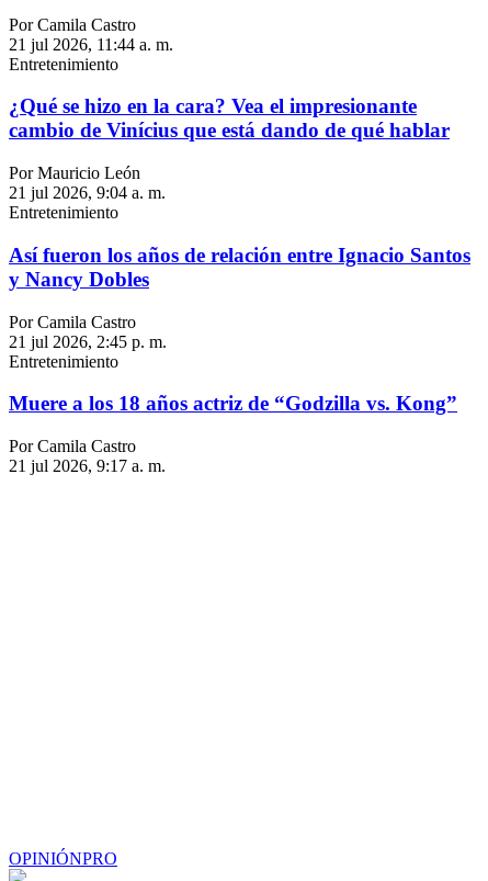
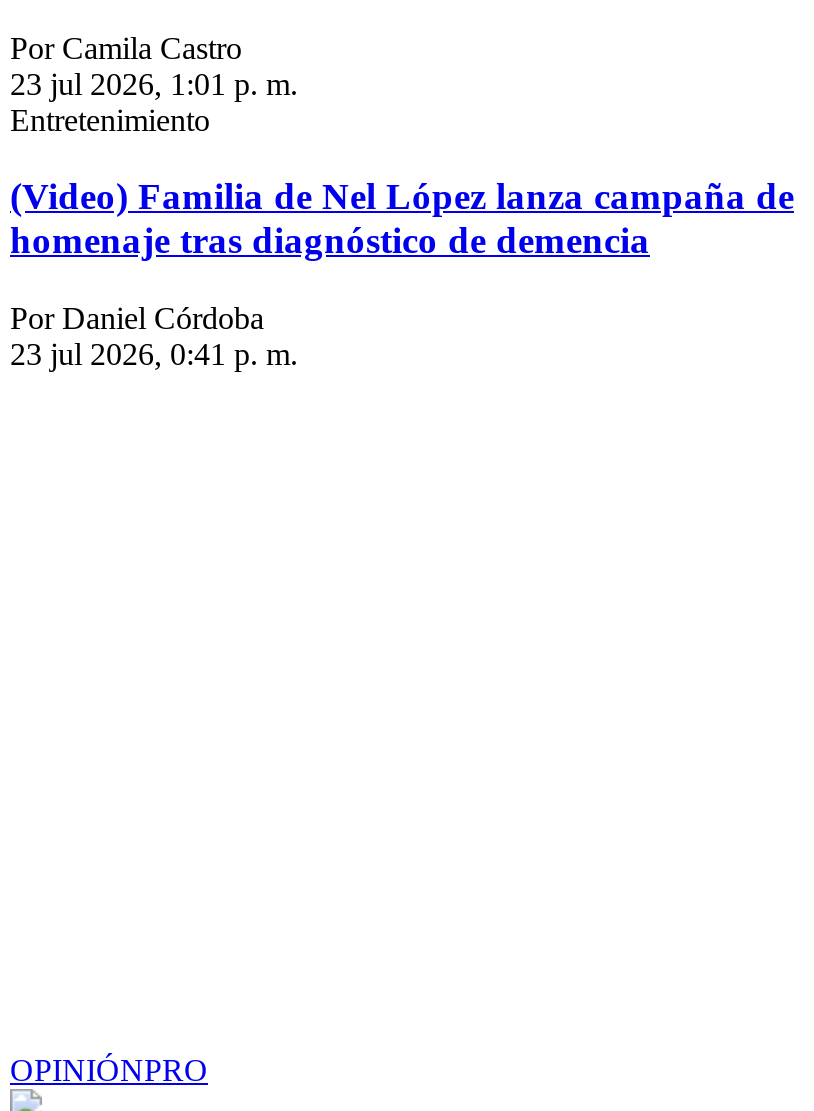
[9,35,173,53] 21 jul 2026, 11:44 a. m. -> [10,66,298,100] 23 jul 2026, 1:01 p. m.
[9,95,470,475] ¿Qué se hizo en la cara? Vea el impresionante | cambio de Vinícius que está dando de qué hablar | Por Mauricio León | 21 jul 2026, 9:04 a. m. | Entretenimiento | Así fueron los años de relación entre Ignacio Santos | y Nancy Dobles | Por Camila Castro | 21 jul 2026, 2:45 p. m. | Entretenimiento | Muere a los 18 años actriz de “Godzilla vs. Kong” | Por Camila Castro | 21 jul 2026, 9:17 a. m. -> [10,176,794,371] (Video) Familia de Nel López lanza campaña de | homenaje tras diagnóstico de demencia | Por Daniel Córdoba | 23 jul 2026, 0:41 p. m.

